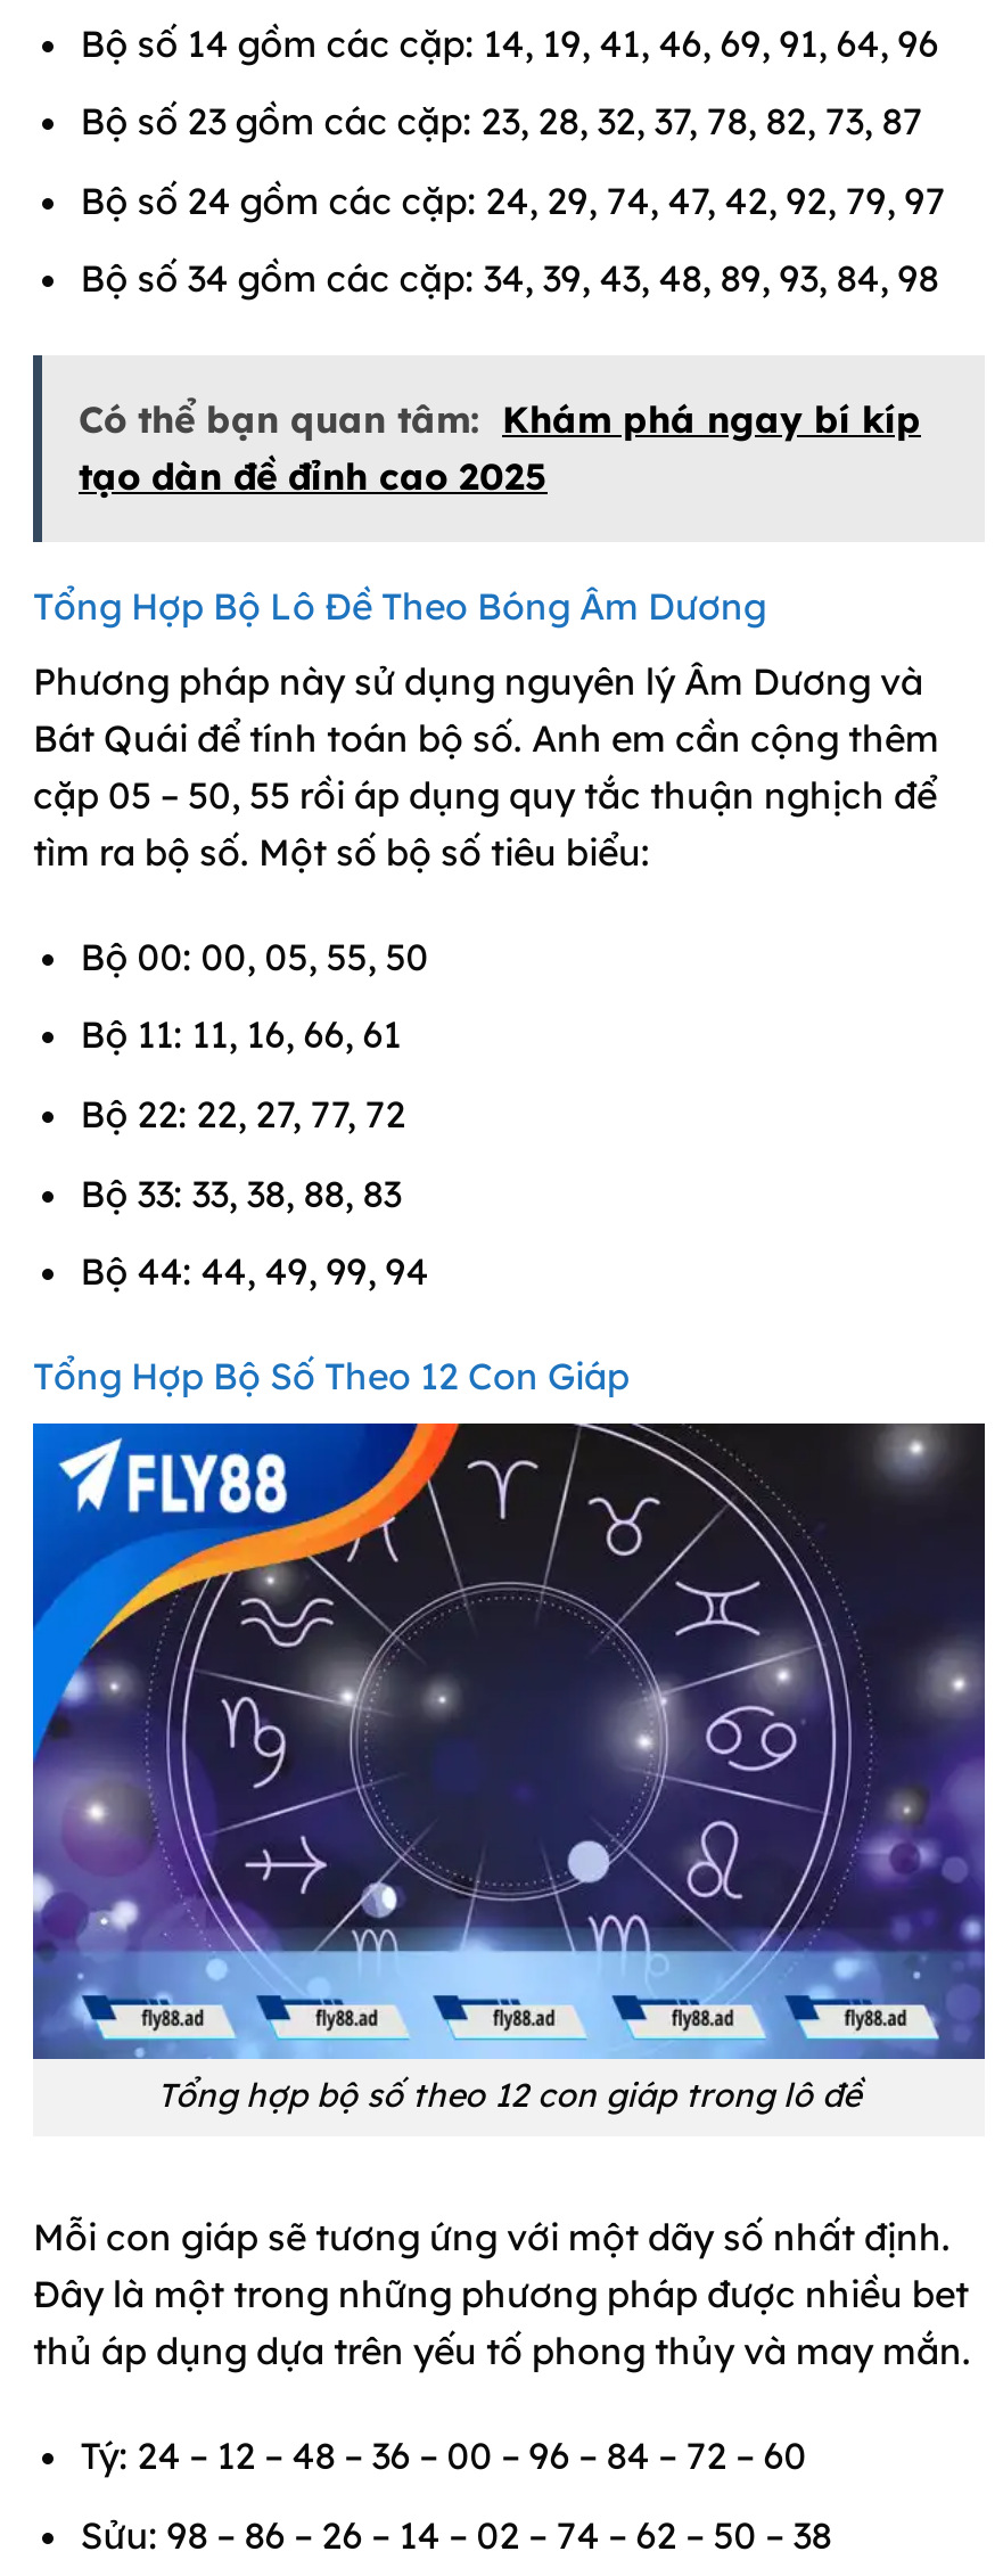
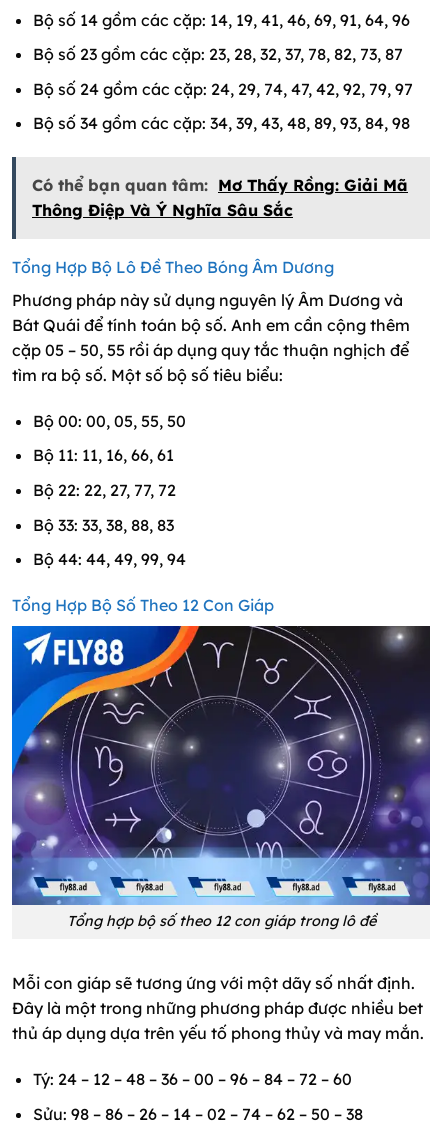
[79,397,921,499] Có thể bạn quan tâm: Khám phá ngay bí kíp | tạo dàn đề đỉnh cao 2025 -> [32,175,408,220] Có thể bạn quan tâm: Mơ Thấy Rồng: Giải Mã | Thông Điệp Và Ý Nghĩa Sâu Sắc

